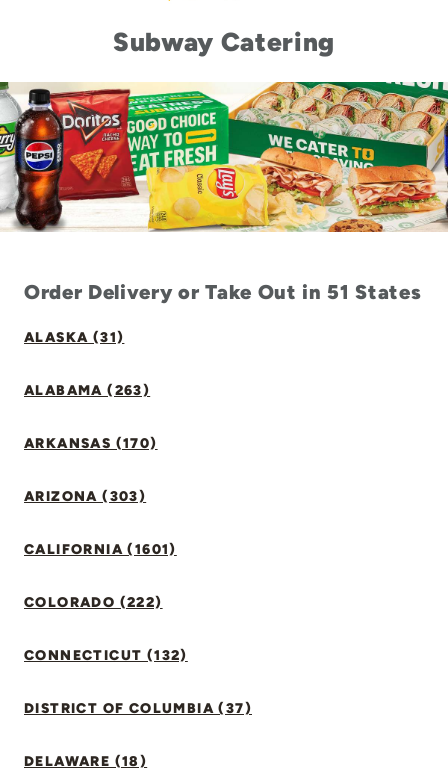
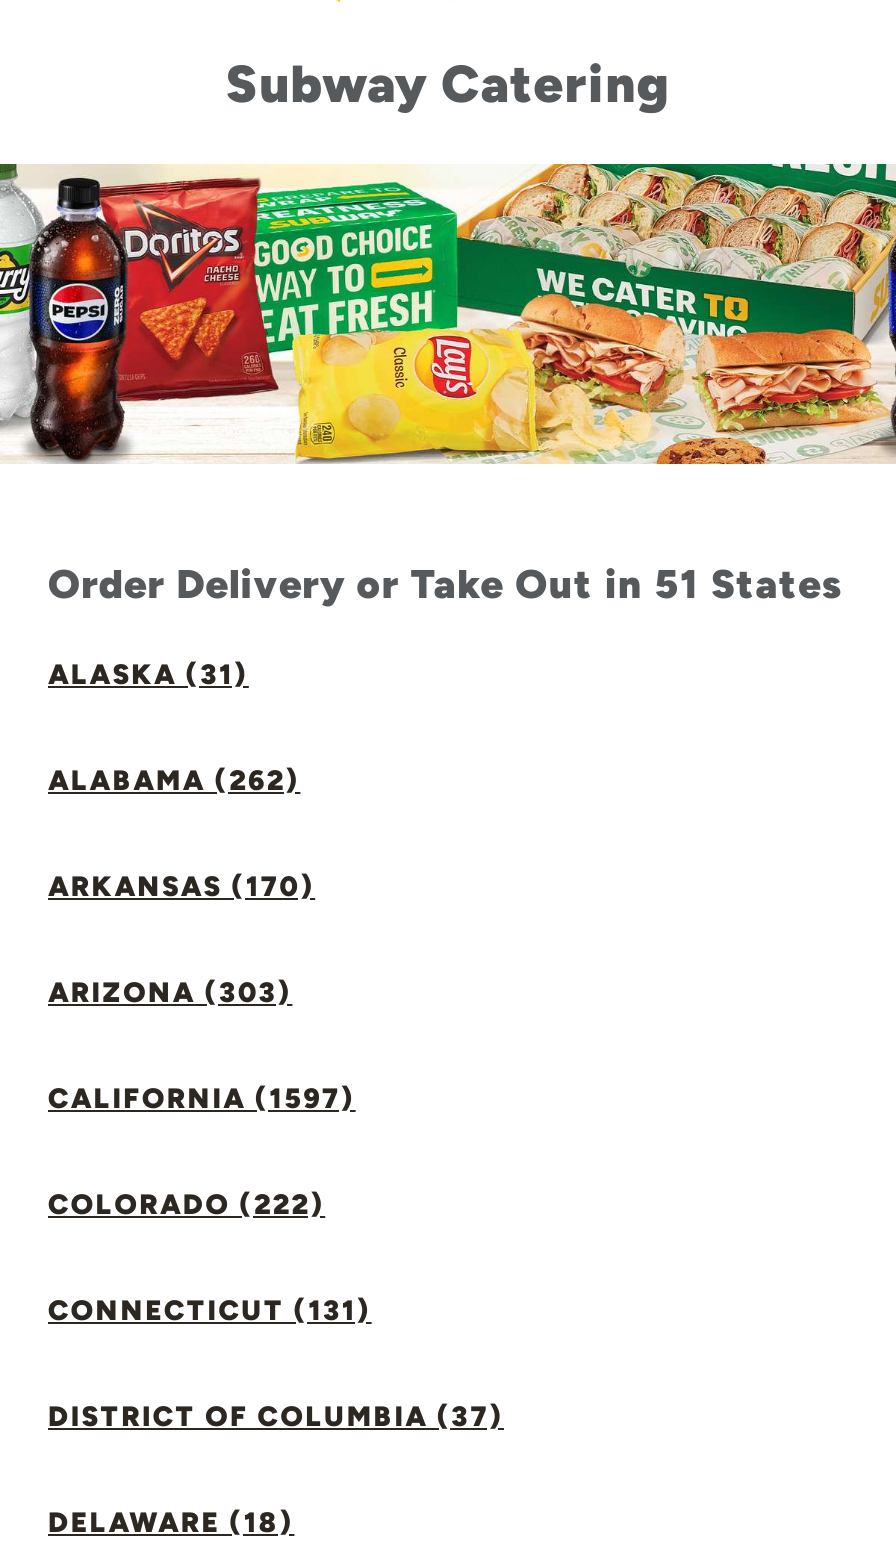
[24,382,150,399] ALABAMA (263) -> [48,764,300,798] ALABAMA (262)
[24,541,177,558] CALIFORNIA (1601) -> [48,1082,356,1116] CALIFORNIA (1597)
[24,647,188,664] CONNECTICUT (132) -> [48,1294,372,1328] CONNECTICUT (131)

